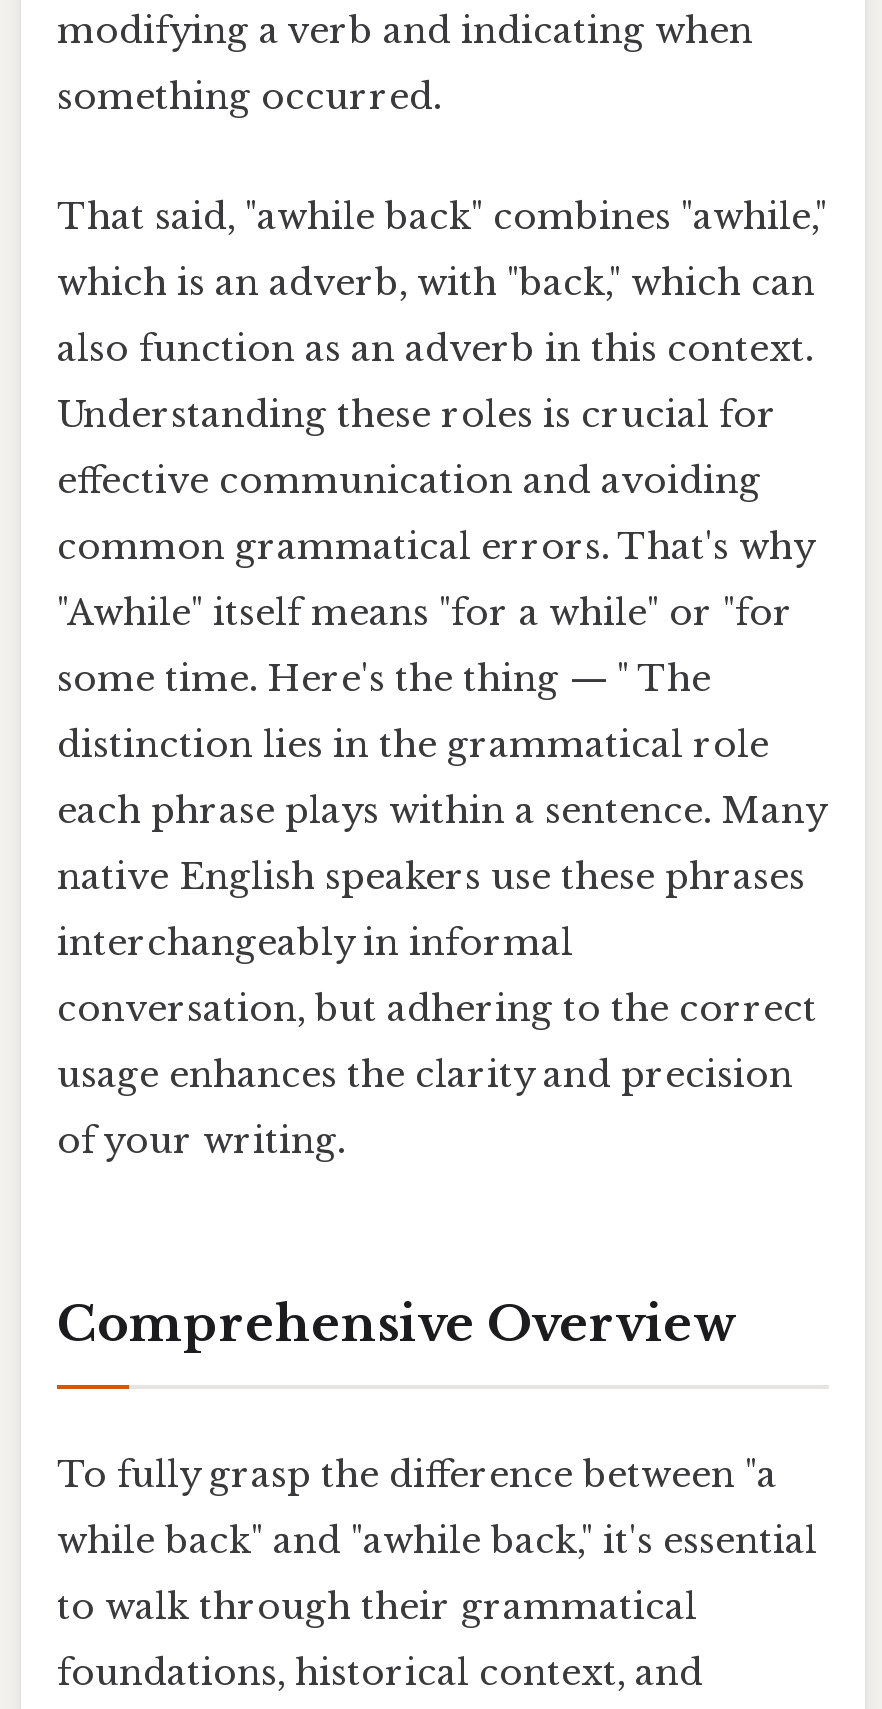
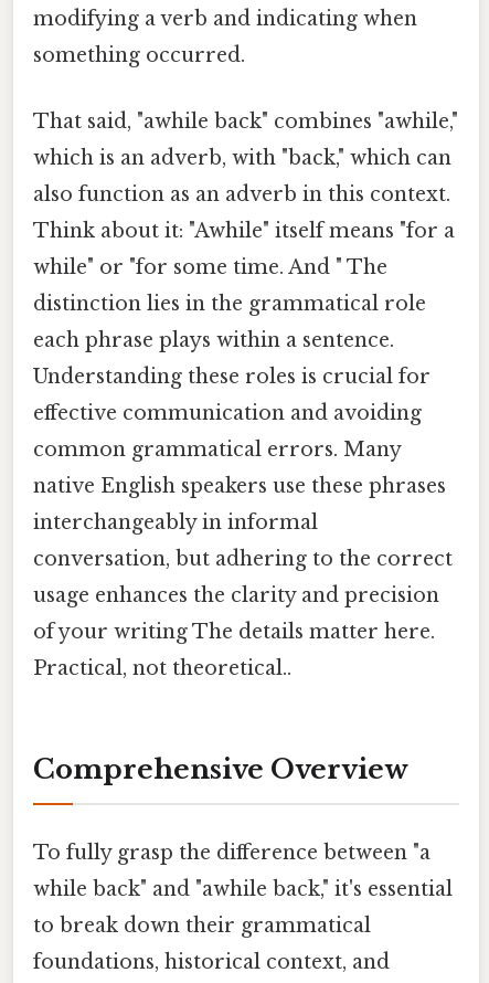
none -> [33,218,455,352] Think about it: "Awhile" itself means "for a | while" or "for some time. And " The | each phrase plays within a sentence.
moved [57,392,777,502] -> [33,364,430,425]: Understanding these roles is crucial for | effective communication and avoiding
[57,524,825,832] common grammatical errors. That's why | "Awhile" itself means "for a while" or "for | some time. Here's the thing — " The | each phrase plays within a sentence. Many -> [33,437,401,461] common grammatical errors. Many
moved [57,722,769,766] -> [33,291,426,315]: distinction lies in the grammatical role
[57,1118,345,1162] of your writing. -> [33,619,435,680] of your writing The details matter here. | Practical, not theoretical..
[57,1584,697,1628] to walk through their grammatical -> [33,913,371,937] to break down their grammatical

